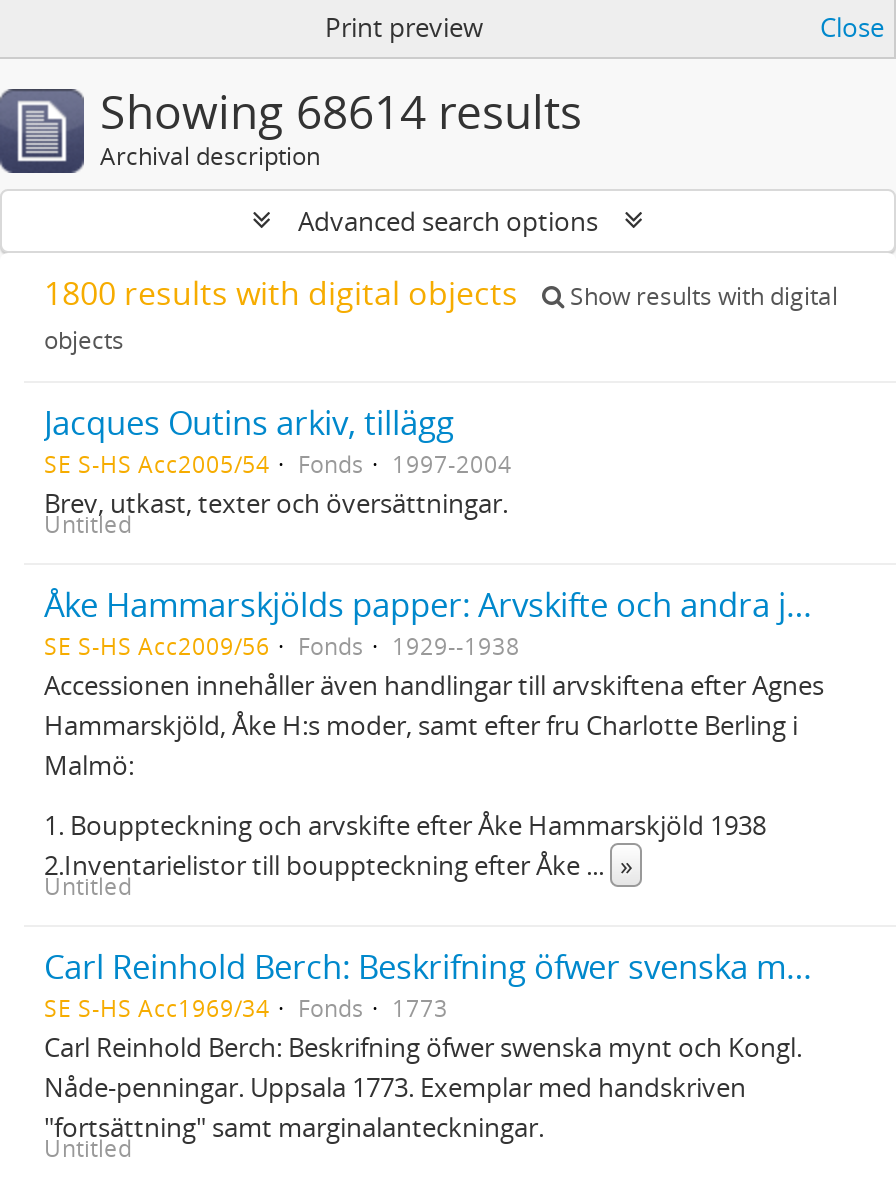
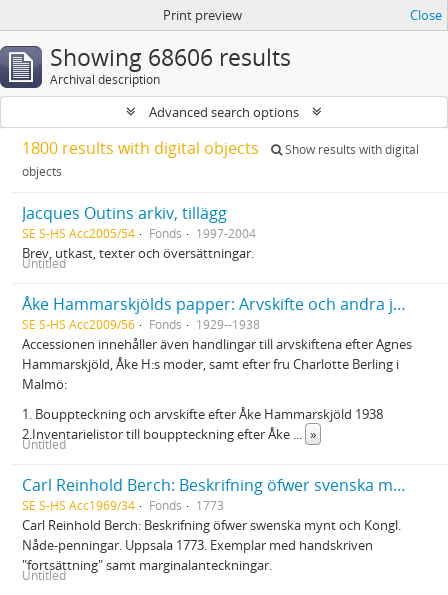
[100,81,582,143] Showing 68614 results -> [50,42,291,73] Showing 68606 results

